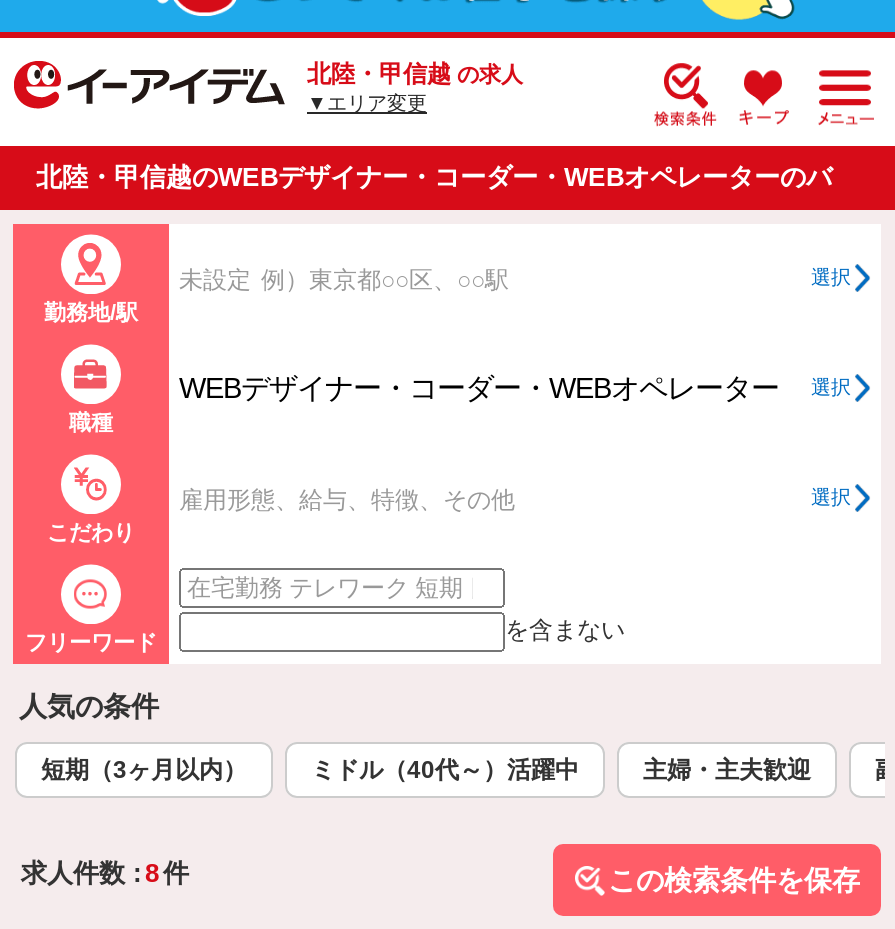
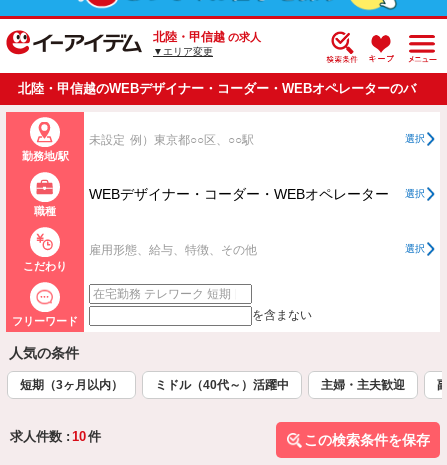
[21,858,189,888] 求人件数 : 8 件 -> [10,429,101,444] 求人件数 : 10 件

